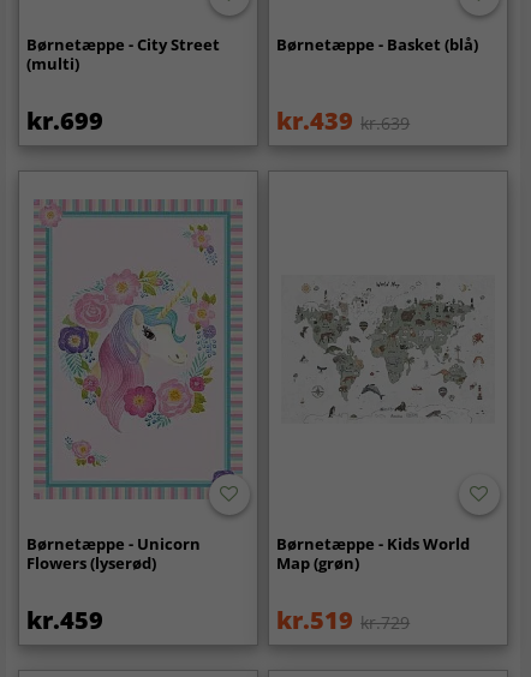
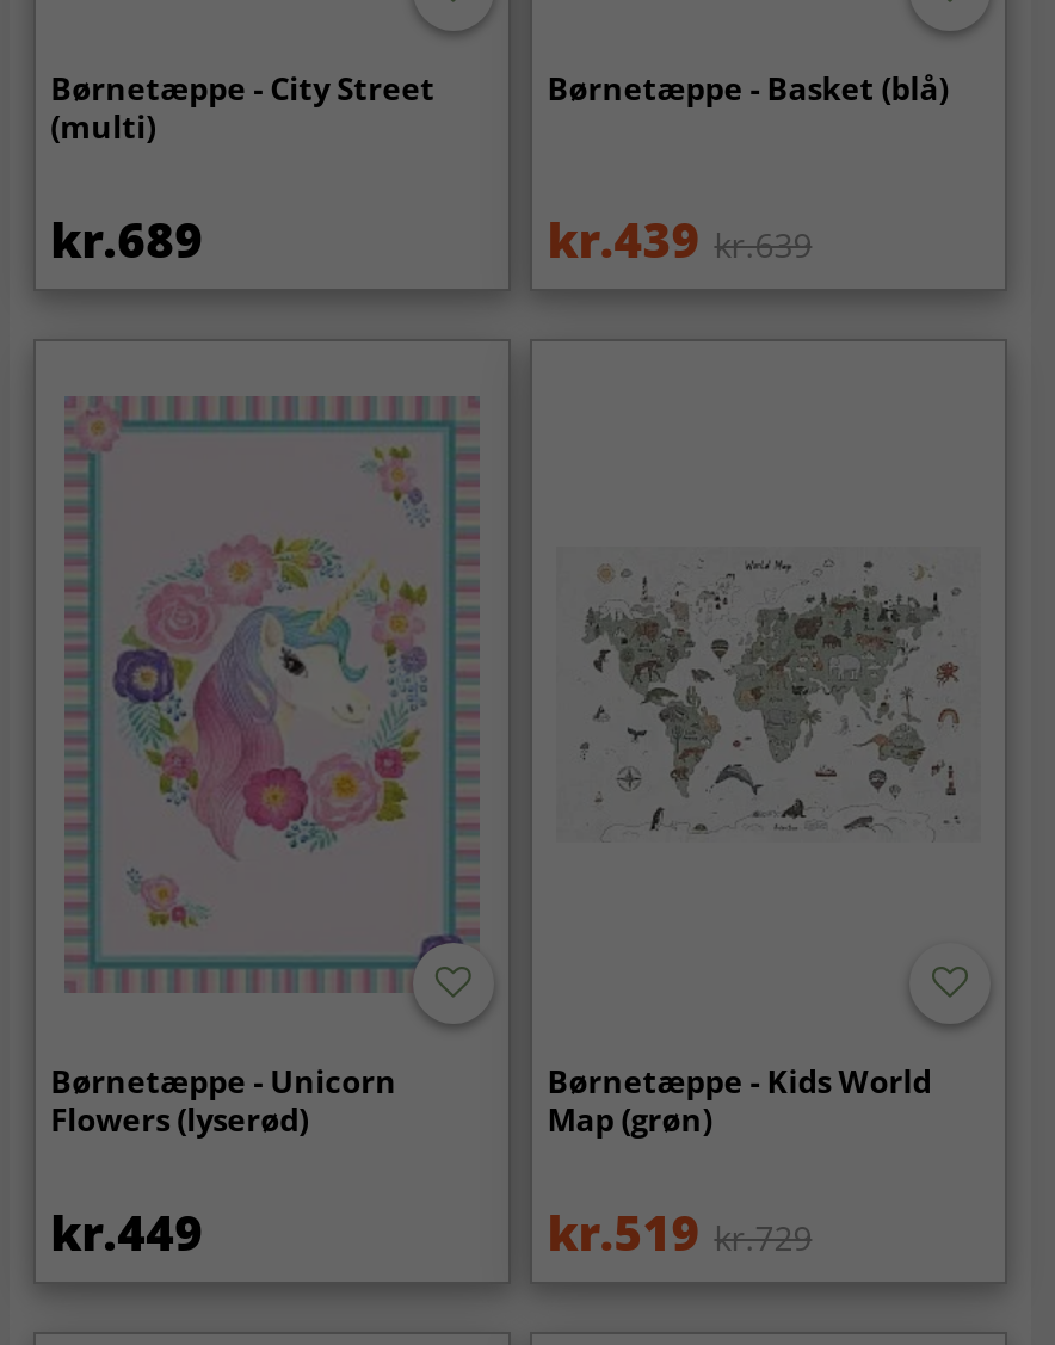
[27,104,104,136] kr.699 -> [51,206,203,271] kr.689
[27,604,104,636] kr.459 -> [51,1201,203,1266] kr.449

